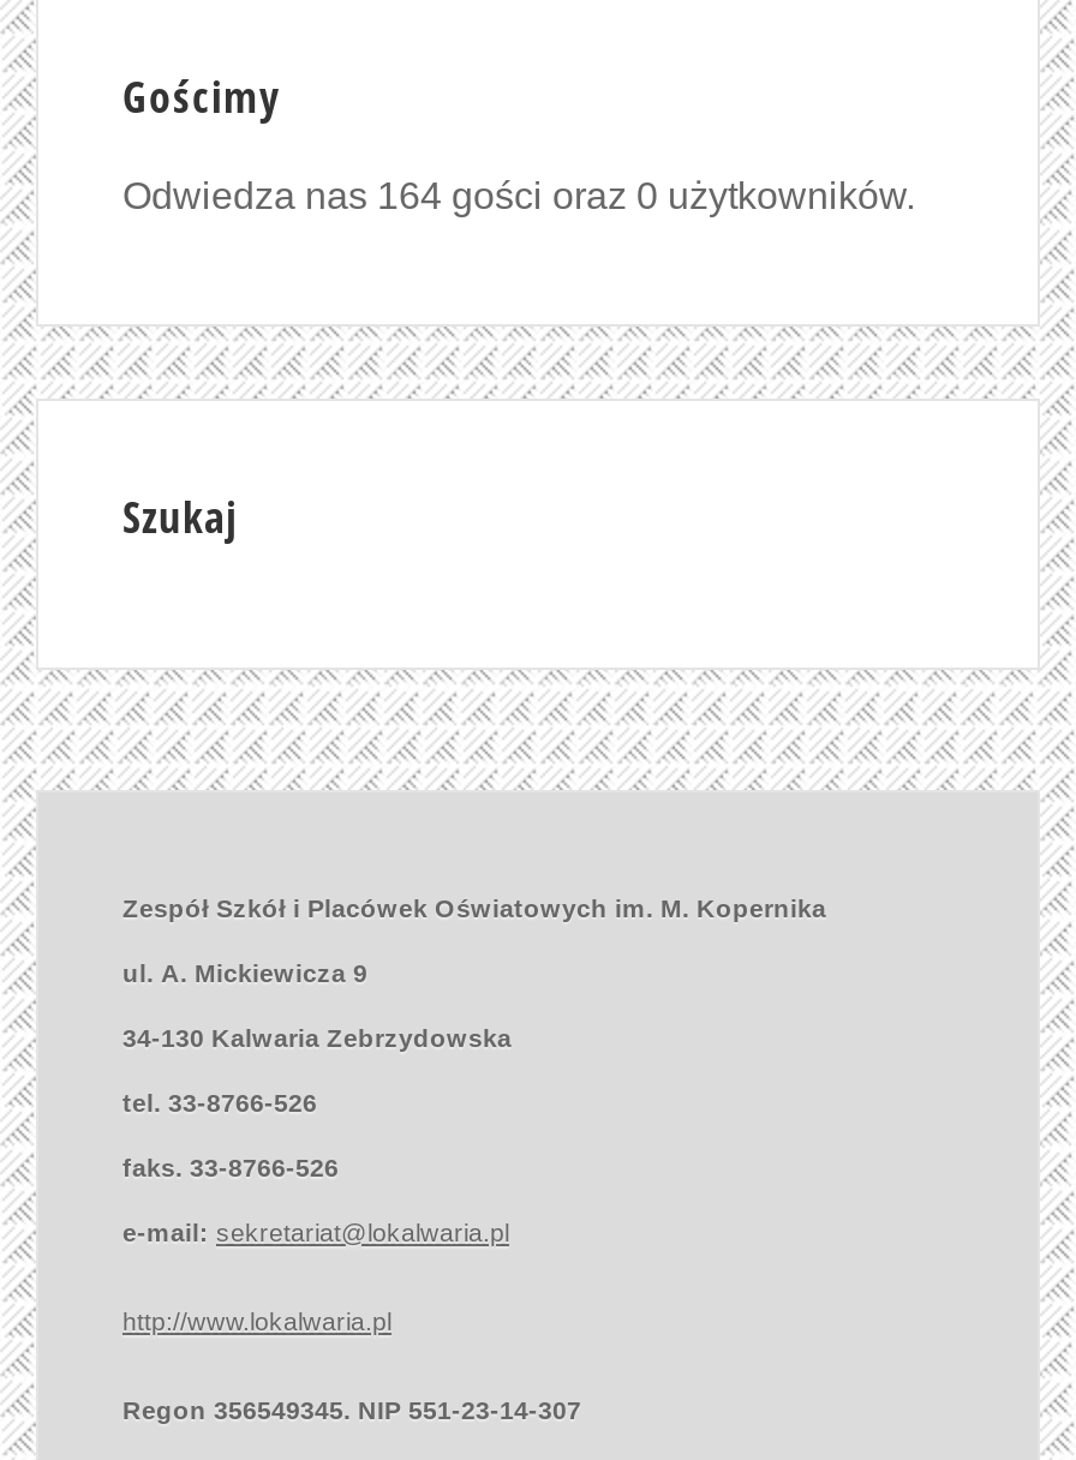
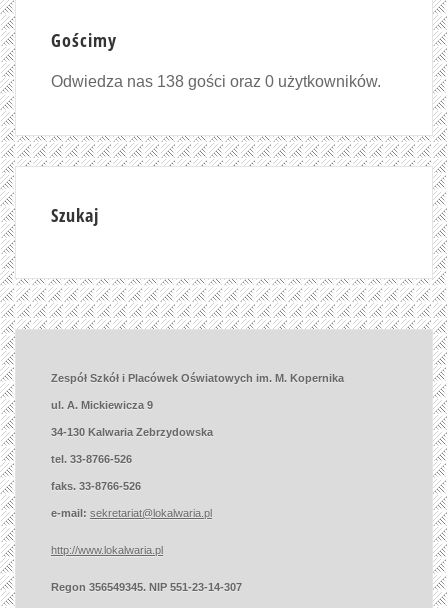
[122,175,915,216] Odwiedza nas 164 gości oraz 0 użytkowników. -> [51,73,381,90] Odwiedza nas 138 gości oraz 0 użytkowników.

